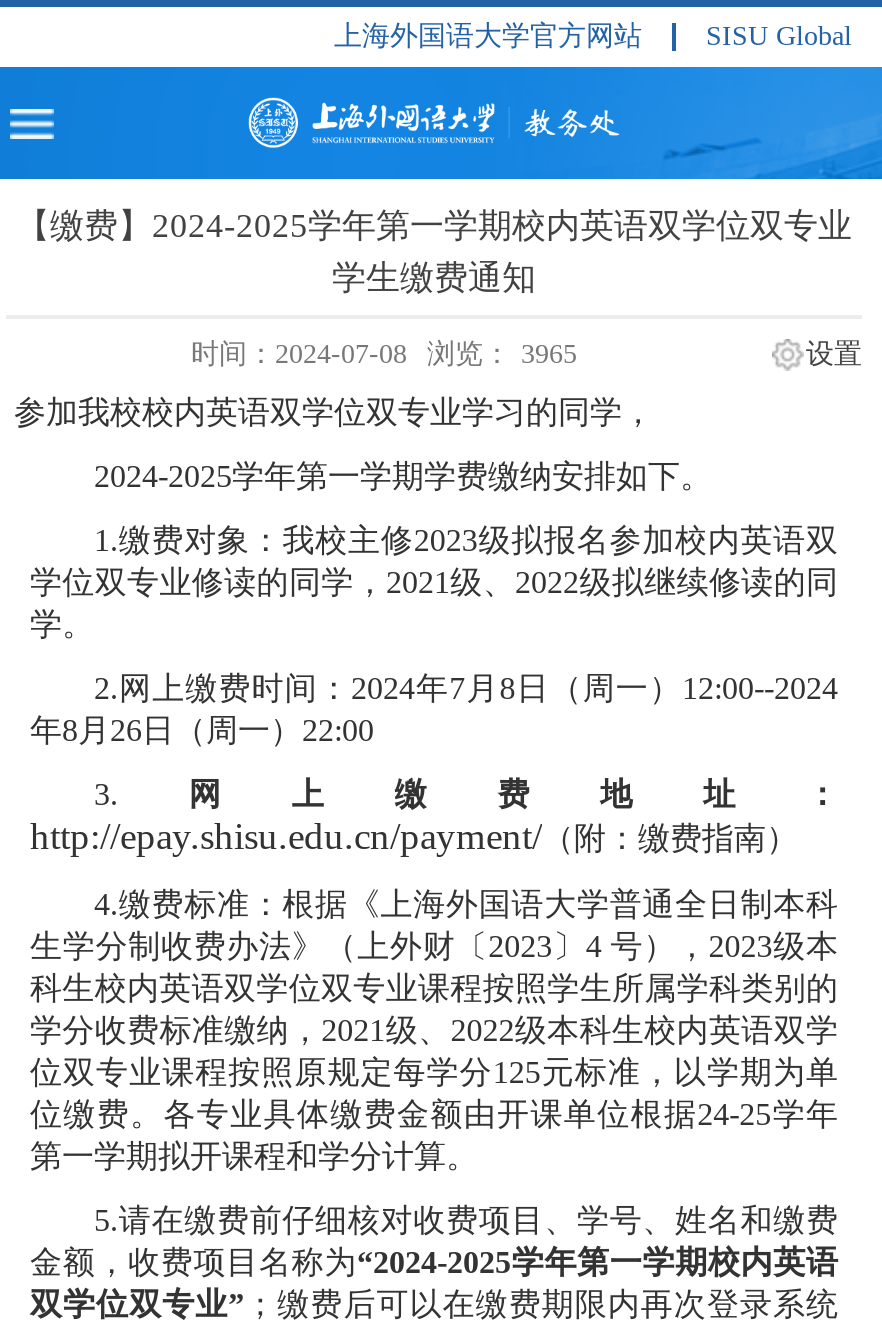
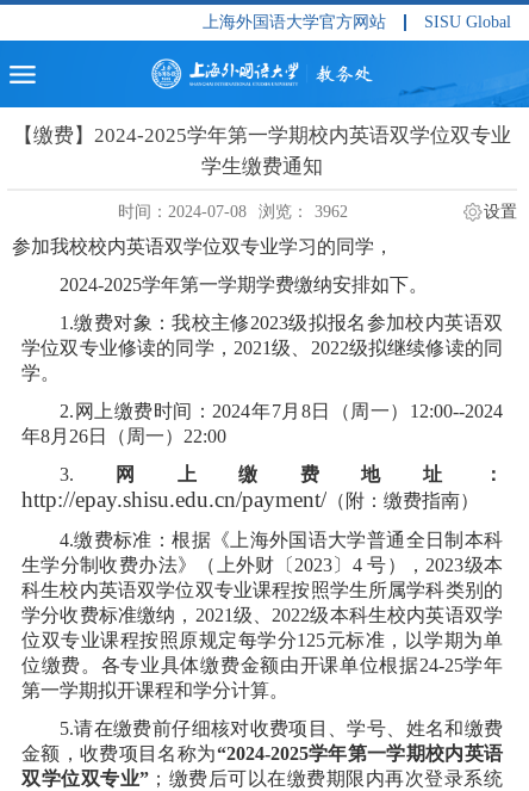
[191,338,577,368] 时间：2024-07-08 浏览： 3965 -> [117,202,347,220] 时间：2024-07-08 浏览： 3962

